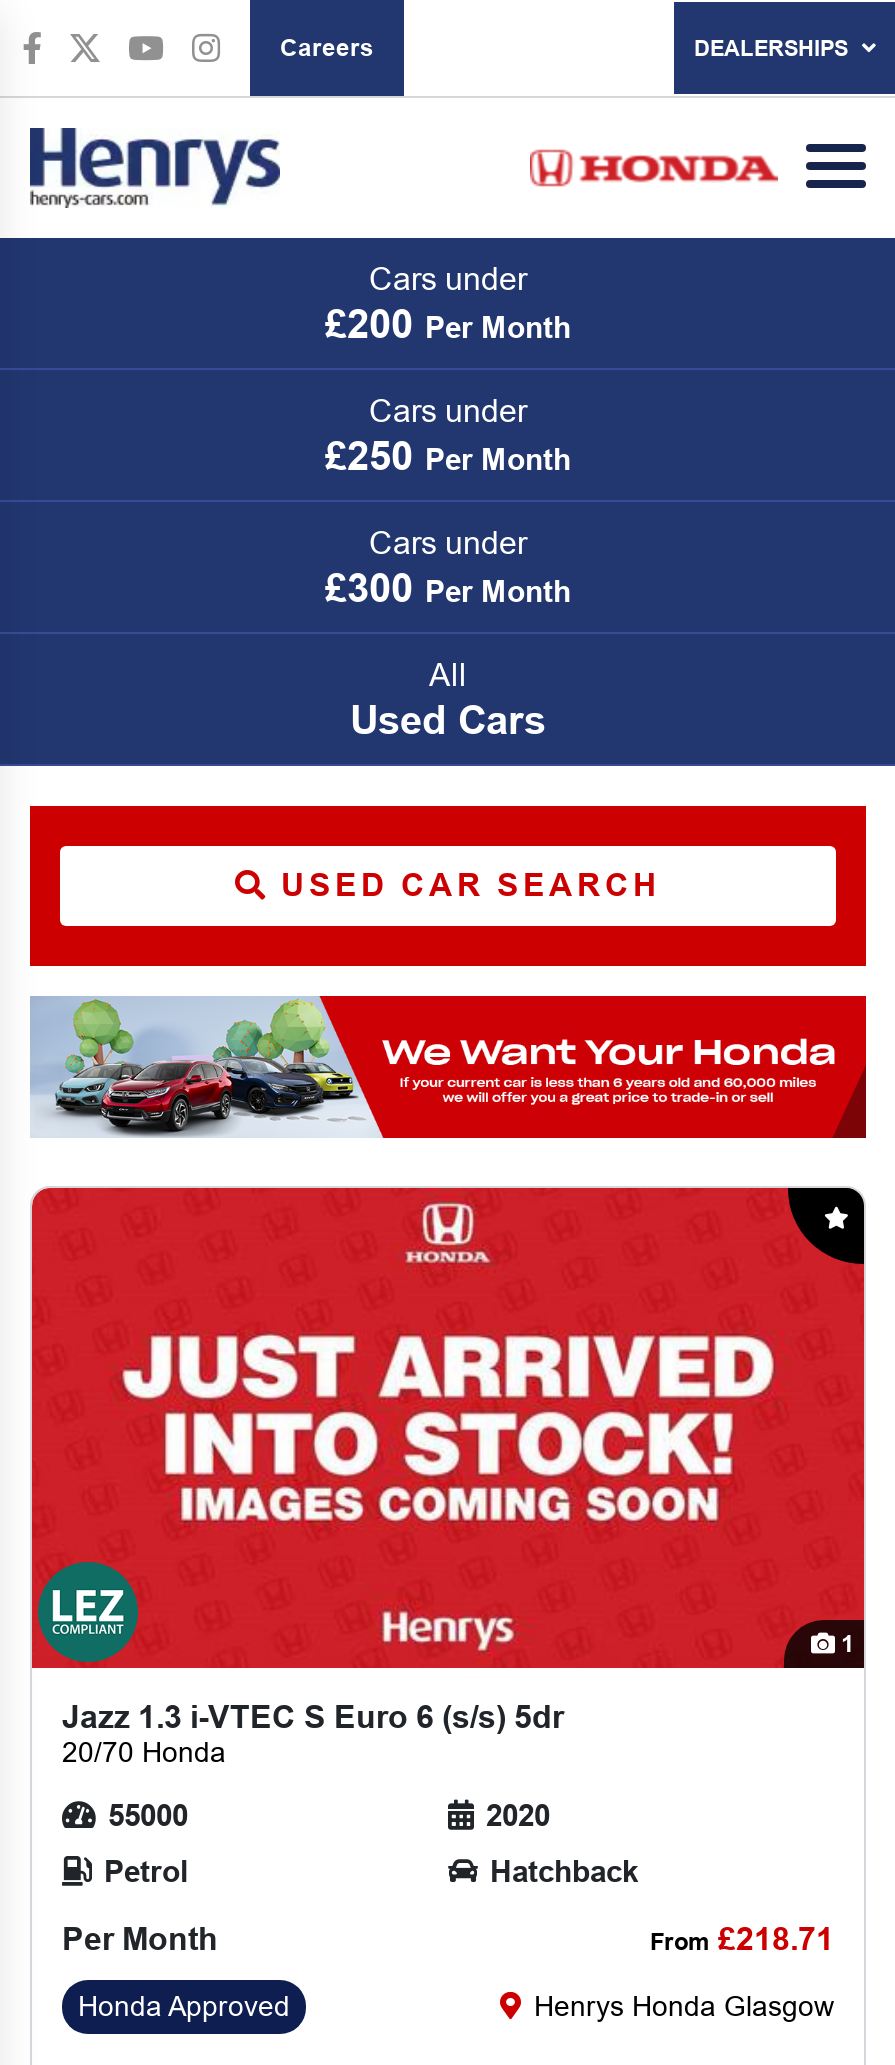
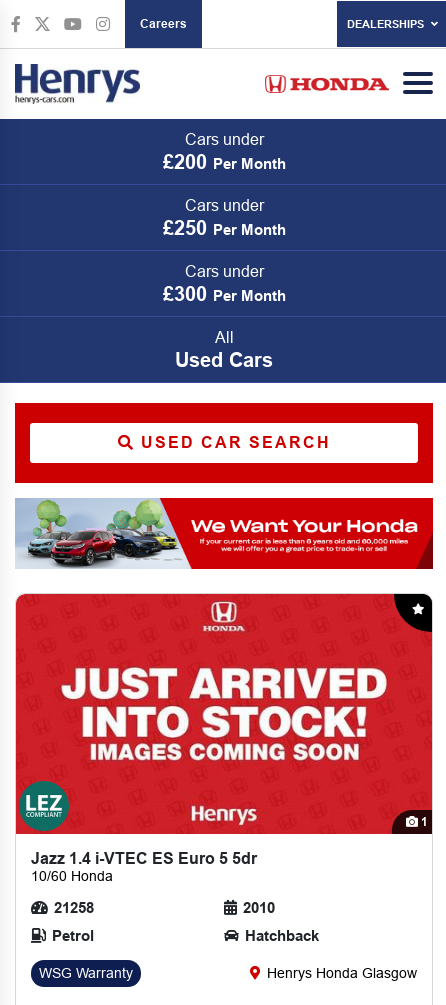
[62,1698,564,1768] Jazz 1.3 i-VTEC S Euro 6 (s/s) 5dr | 20/70 Honda -> [31,849,257,884] Jazz 1.4 i-VTEC ES Euro 5 5dr | 10/60 Honda
[100,1798,550,1834] 55000 | 2020 -> [50,899,275,917] 21258 | 2010
[62,1920,834,2022] Per Month | From £218.71 | Honda Approved -> [39,965,133,981] WSG Warranty

